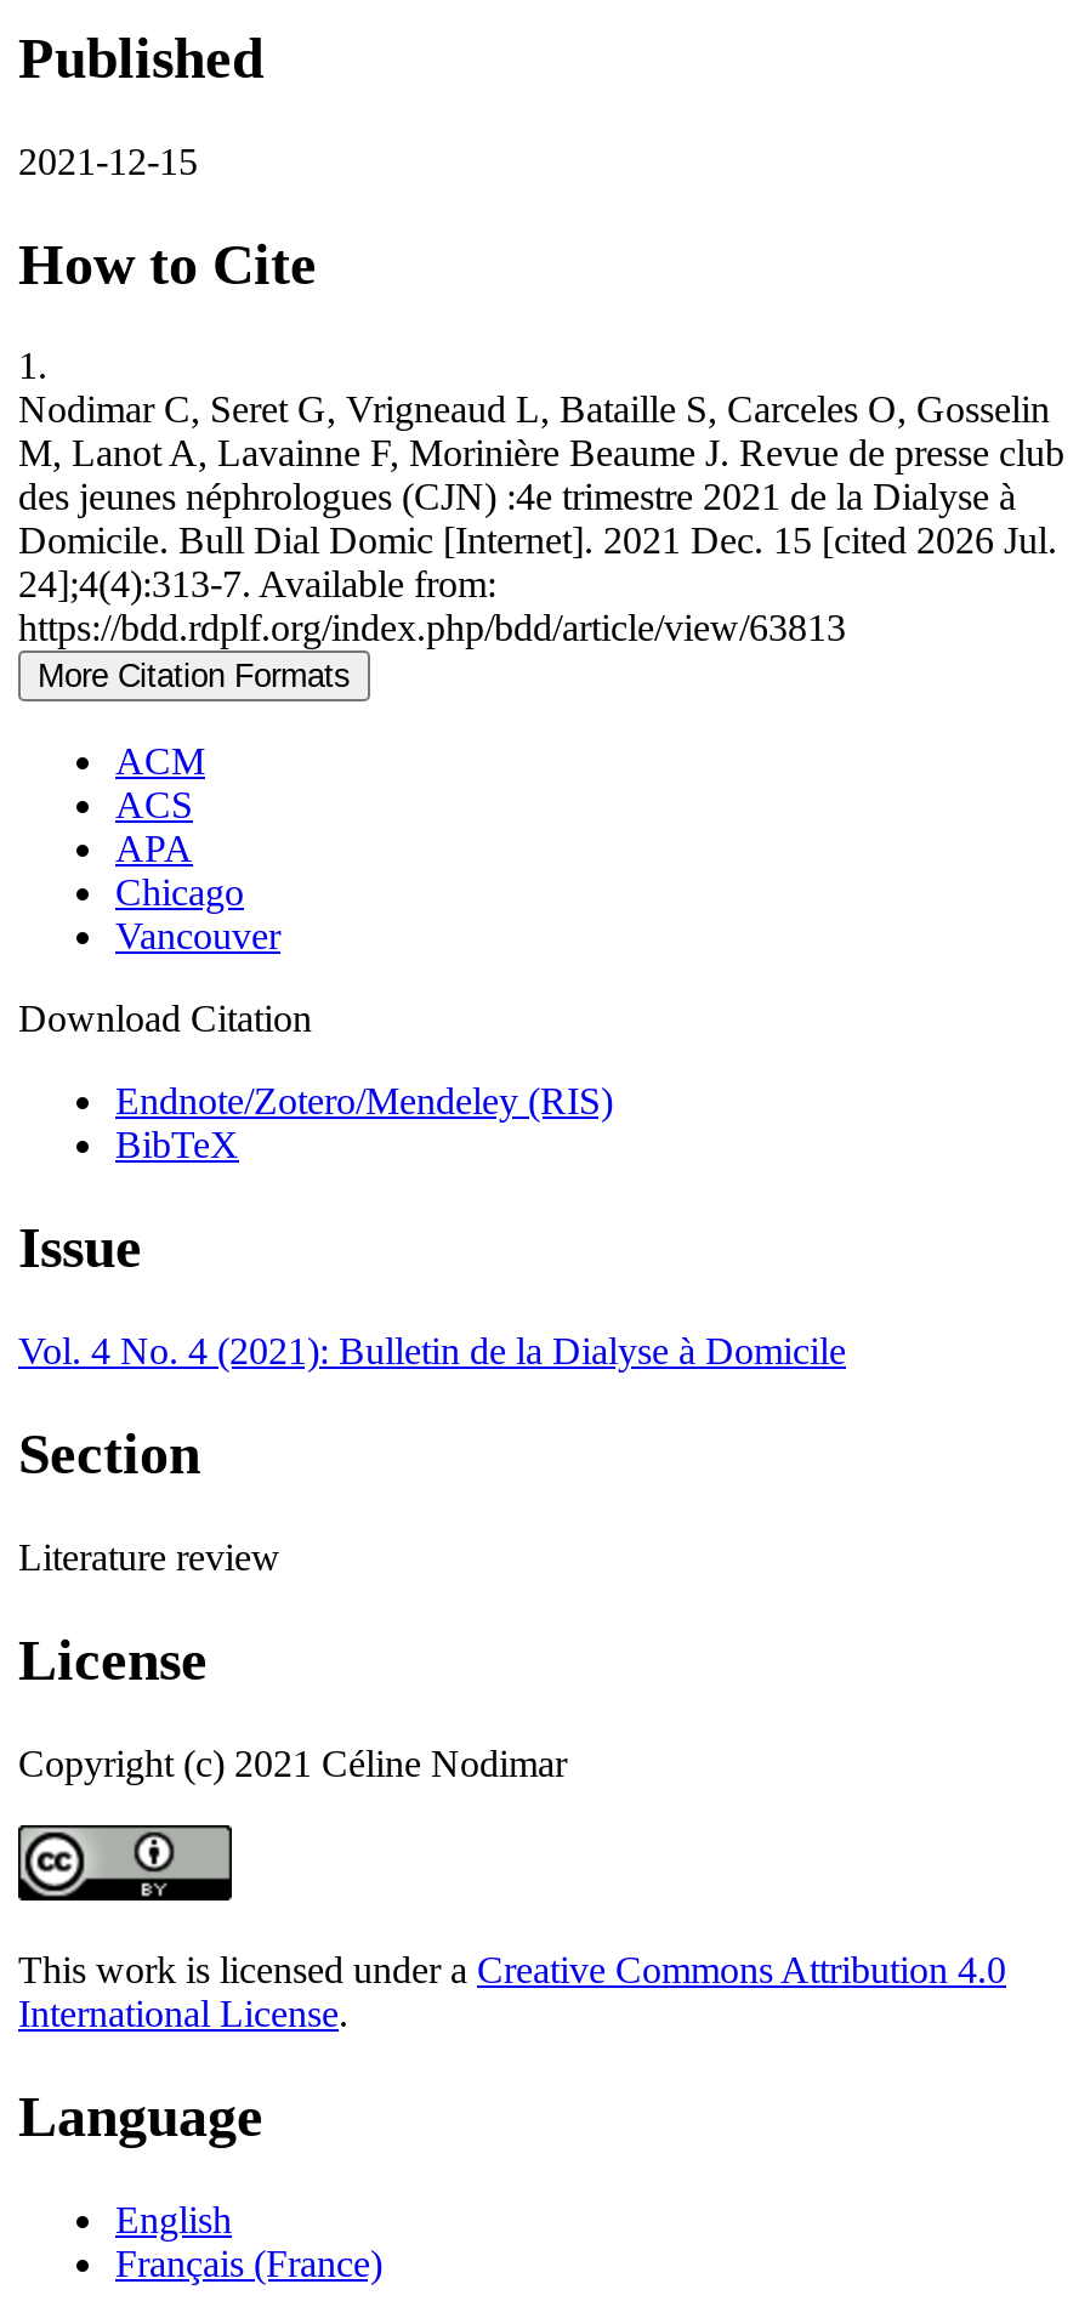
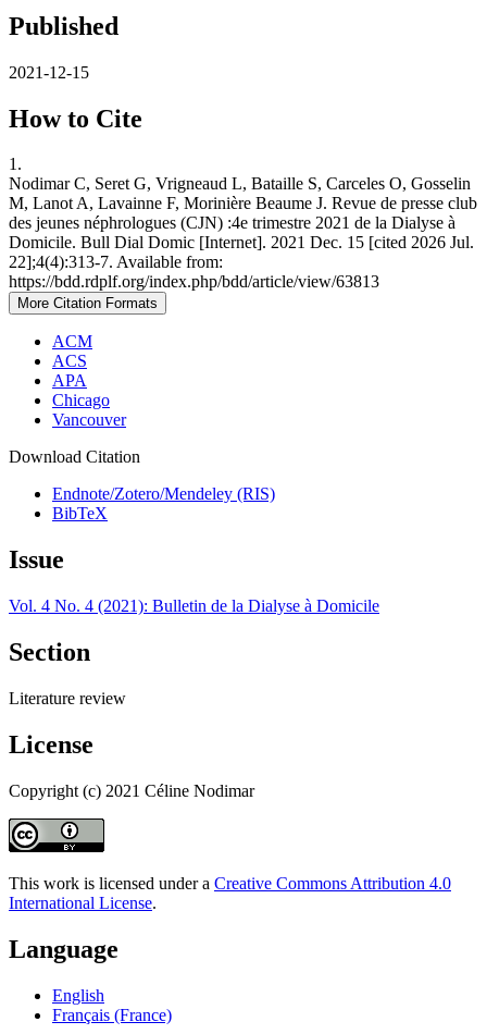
[18,564,496,605] 24];4(4):313-7. Available from: -> [9,253,223,271] 22];4(4):313-7. Available from:

